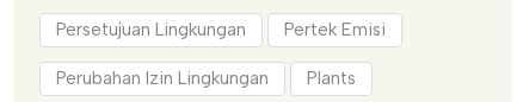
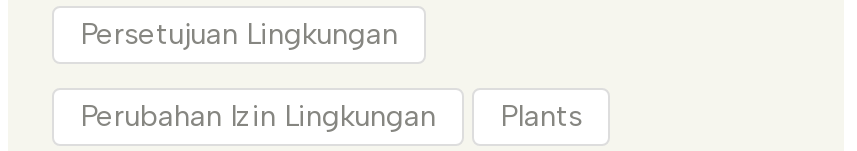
[284,19,386,40] Pertek Emisi -> none

